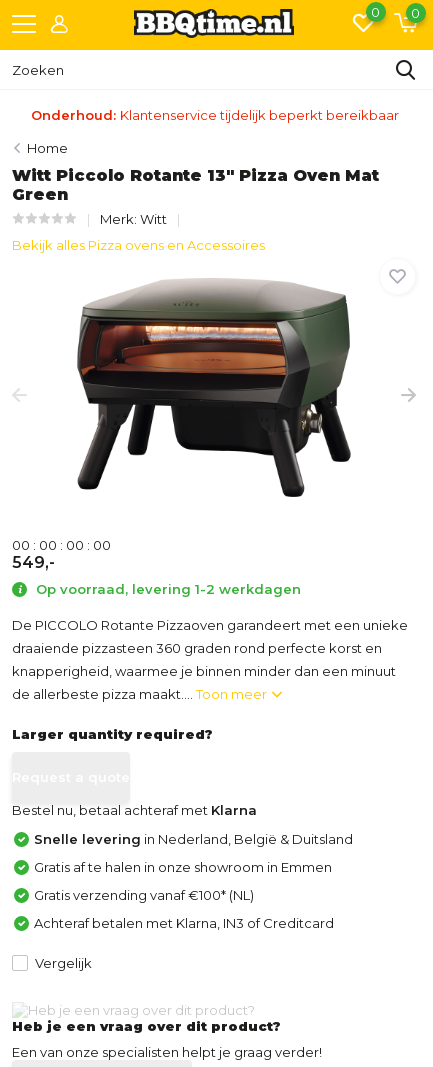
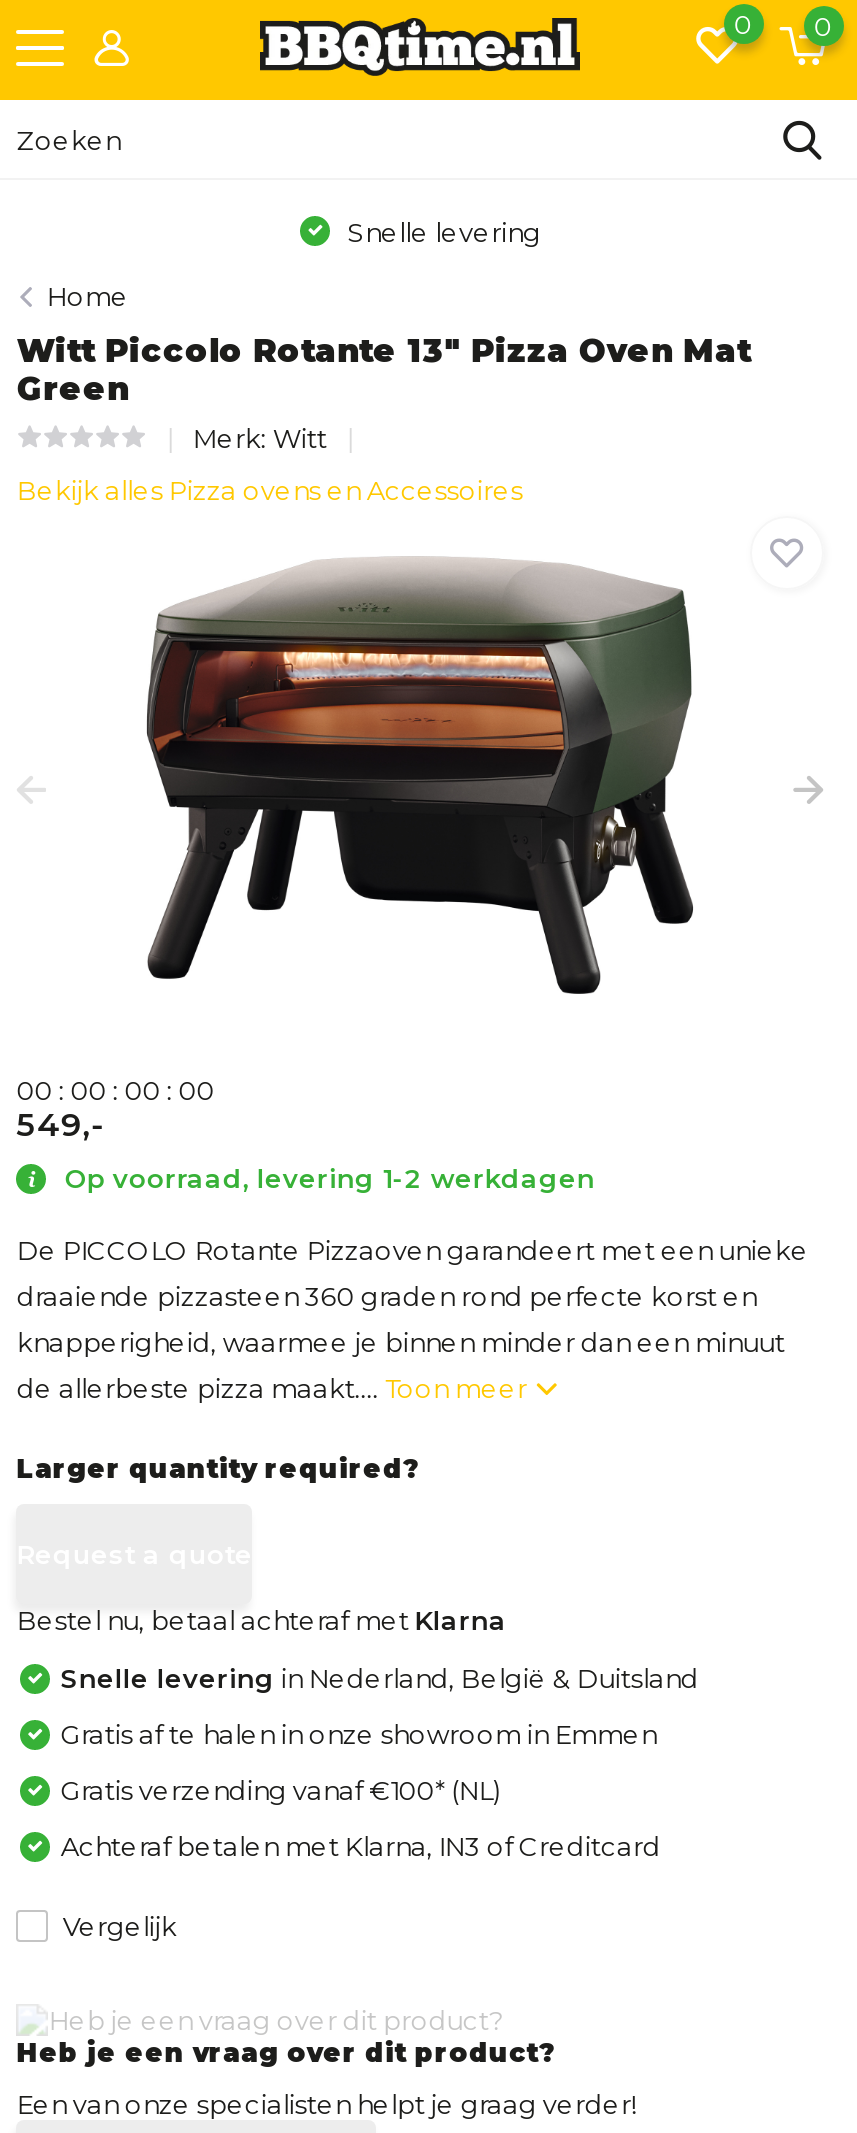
[31,107,399,123] Onderhoud: Klantenservice tijdelijk beperkt bereikbaar -> [341,216,541,248] Snelle levering

